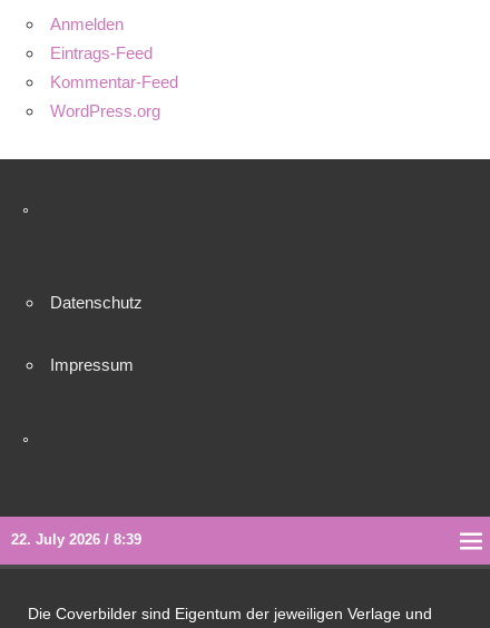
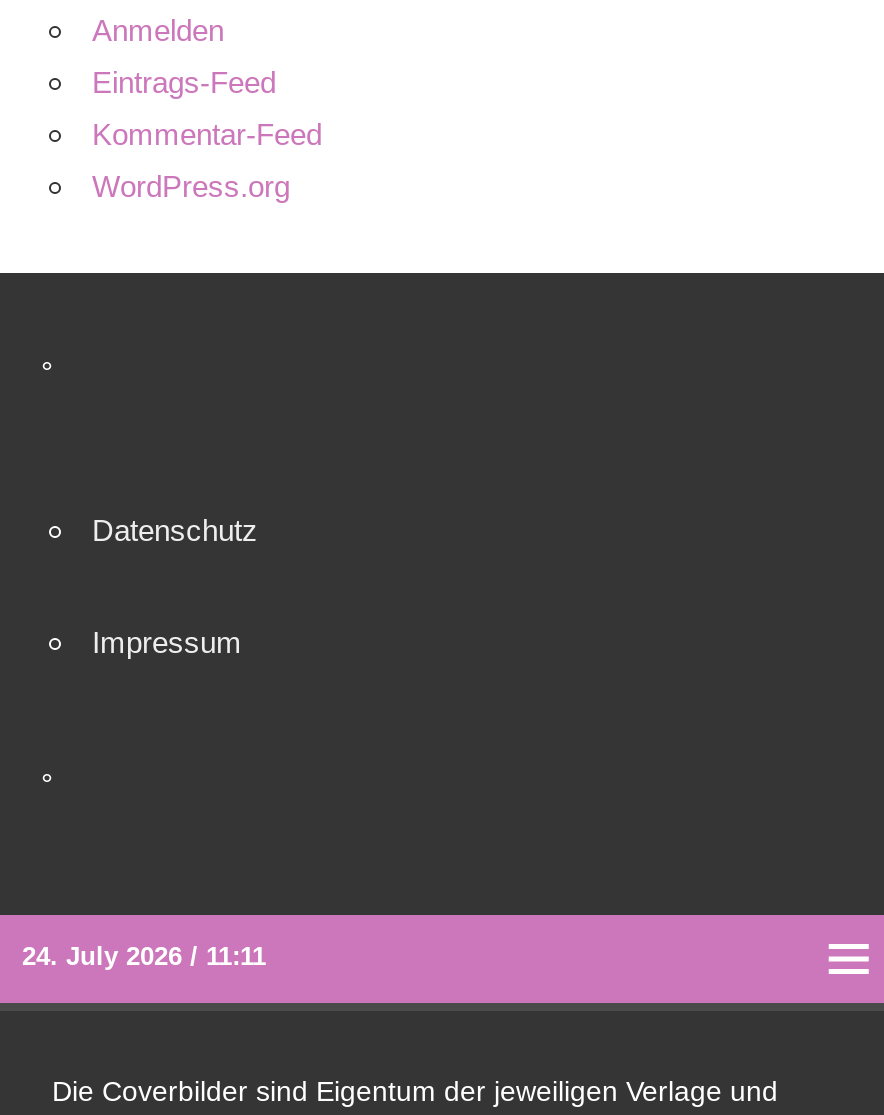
[11,531,141,548] 22. July 2026 / 8:39 -> [22,941,266,971] 24. July 2026 / 11:11

